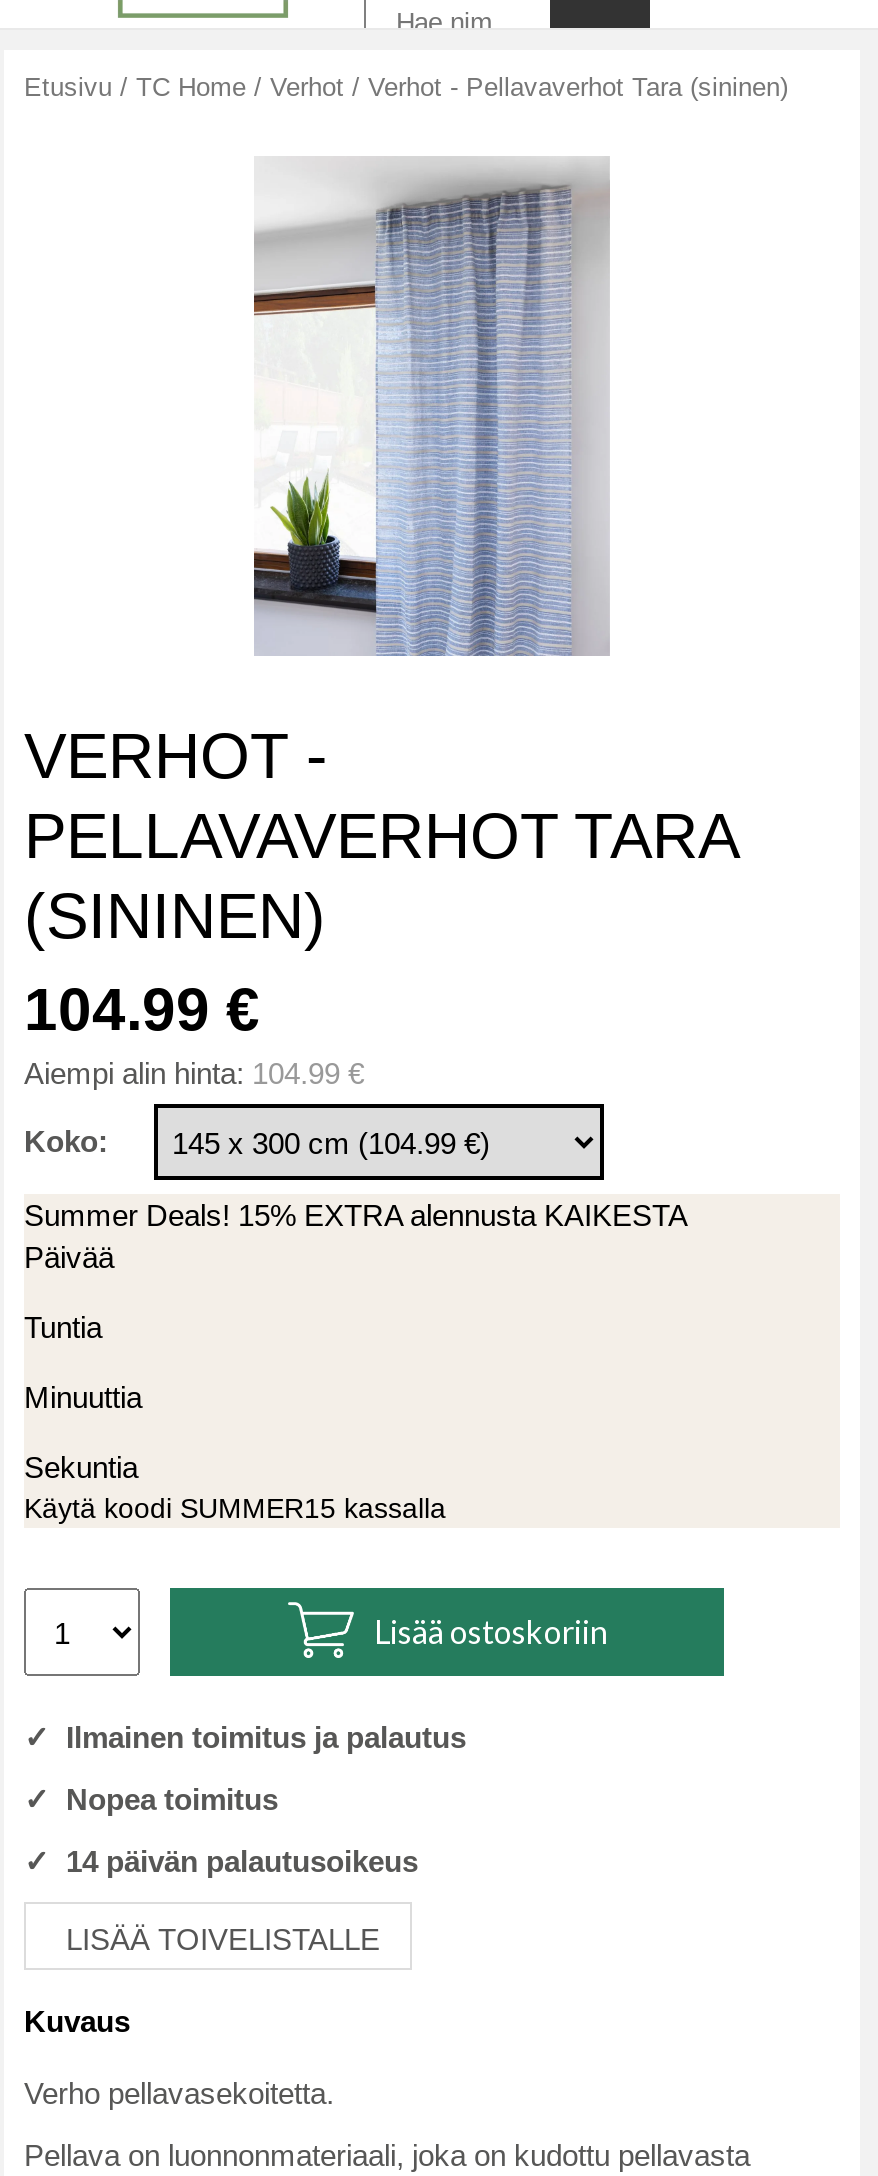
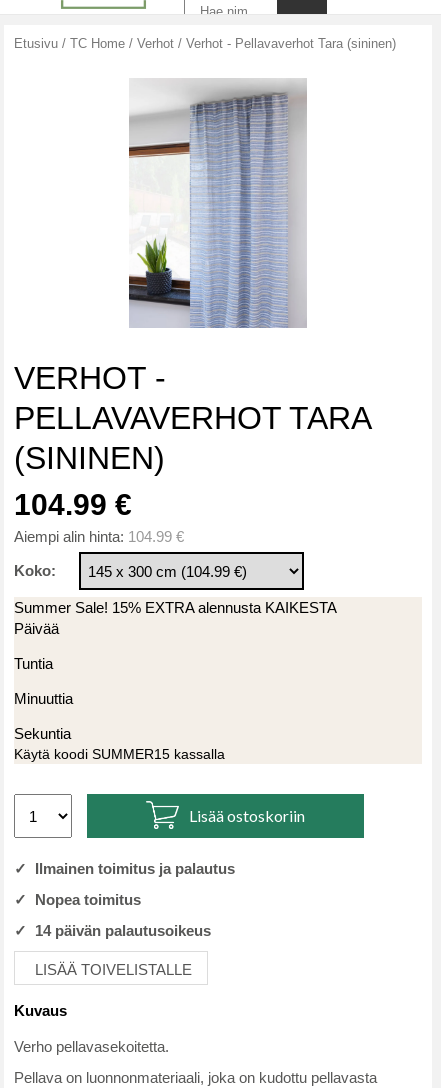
[24,1198,688,1232] Summer Deals! 15% EXTRA alennusta KAIKESTA -> [14,599,337,616] Summer Sale! 15% EXTRA alennusta KAIKESTA

